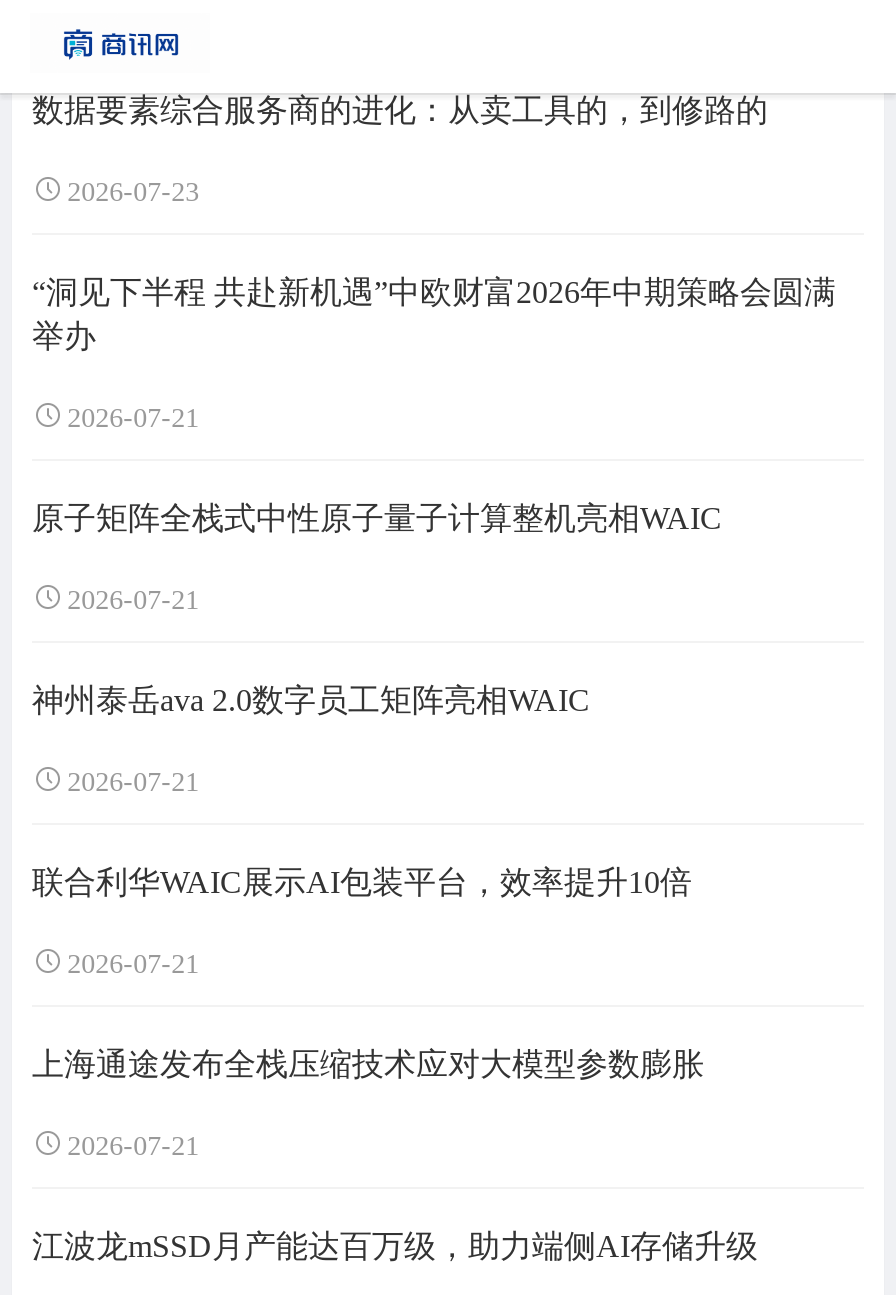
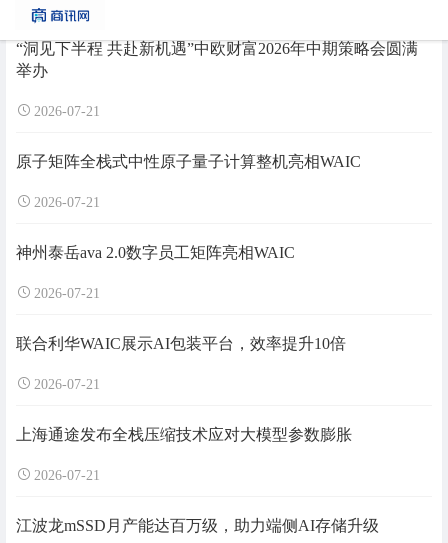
[32,93,768,207] 数据要素综合服务商的进化：从卖工具的，到修路的 | 2026-07-23 -> none

